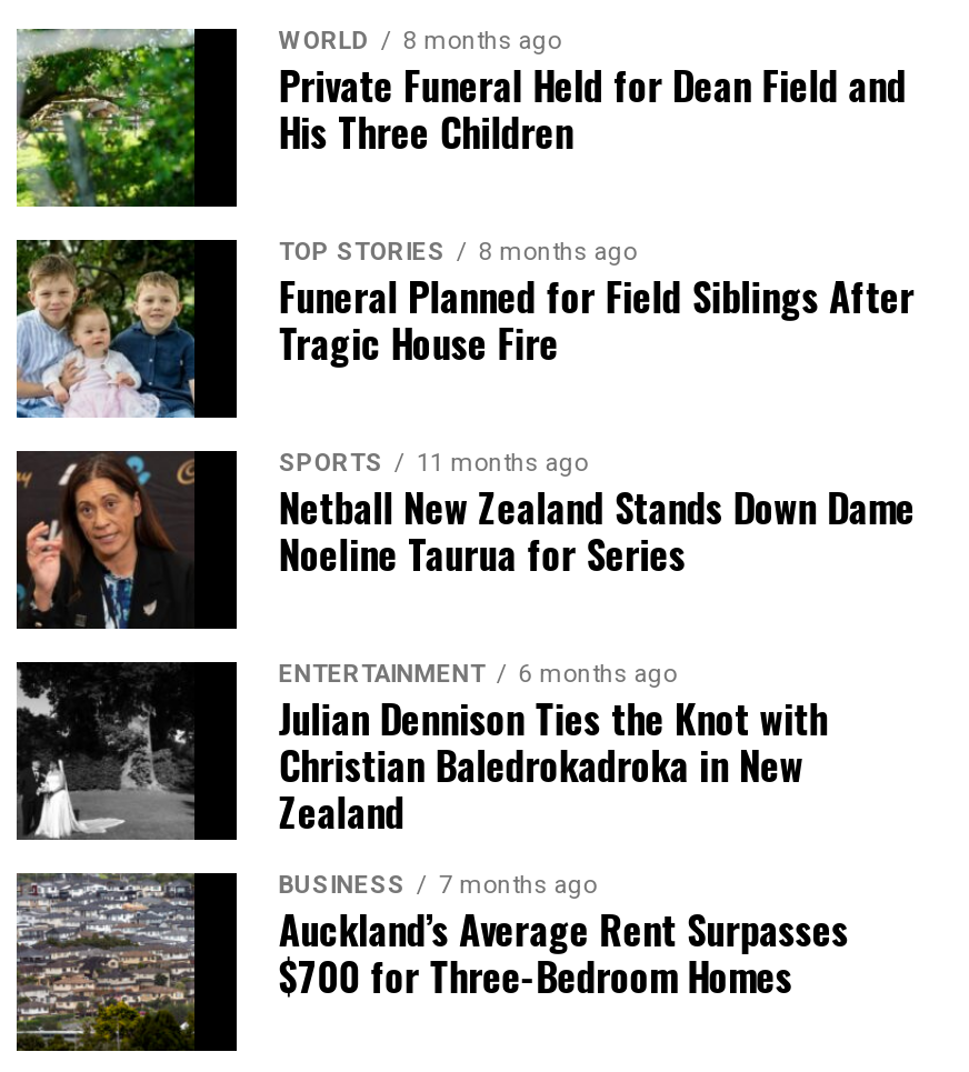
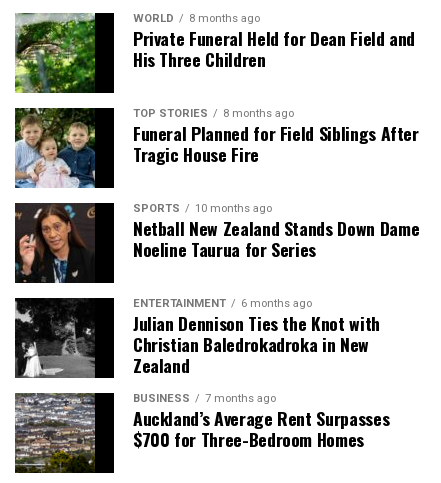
[279,449,588,478] SPORTS 11 months ago -> [133,202,272,215] SPORTS 10 months ago

